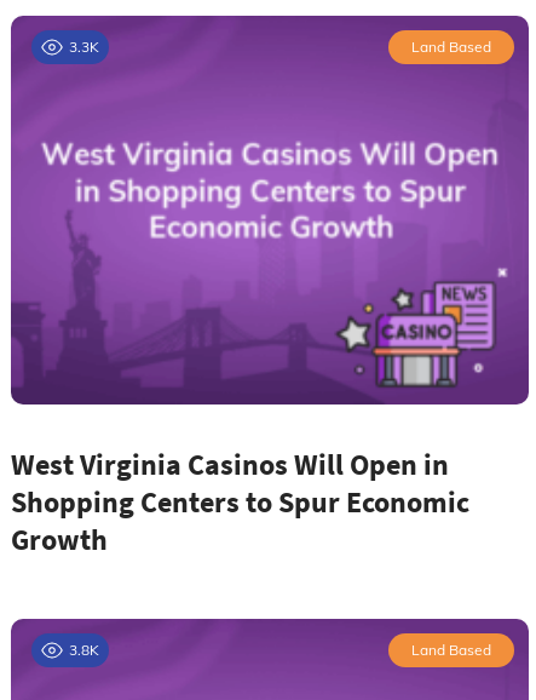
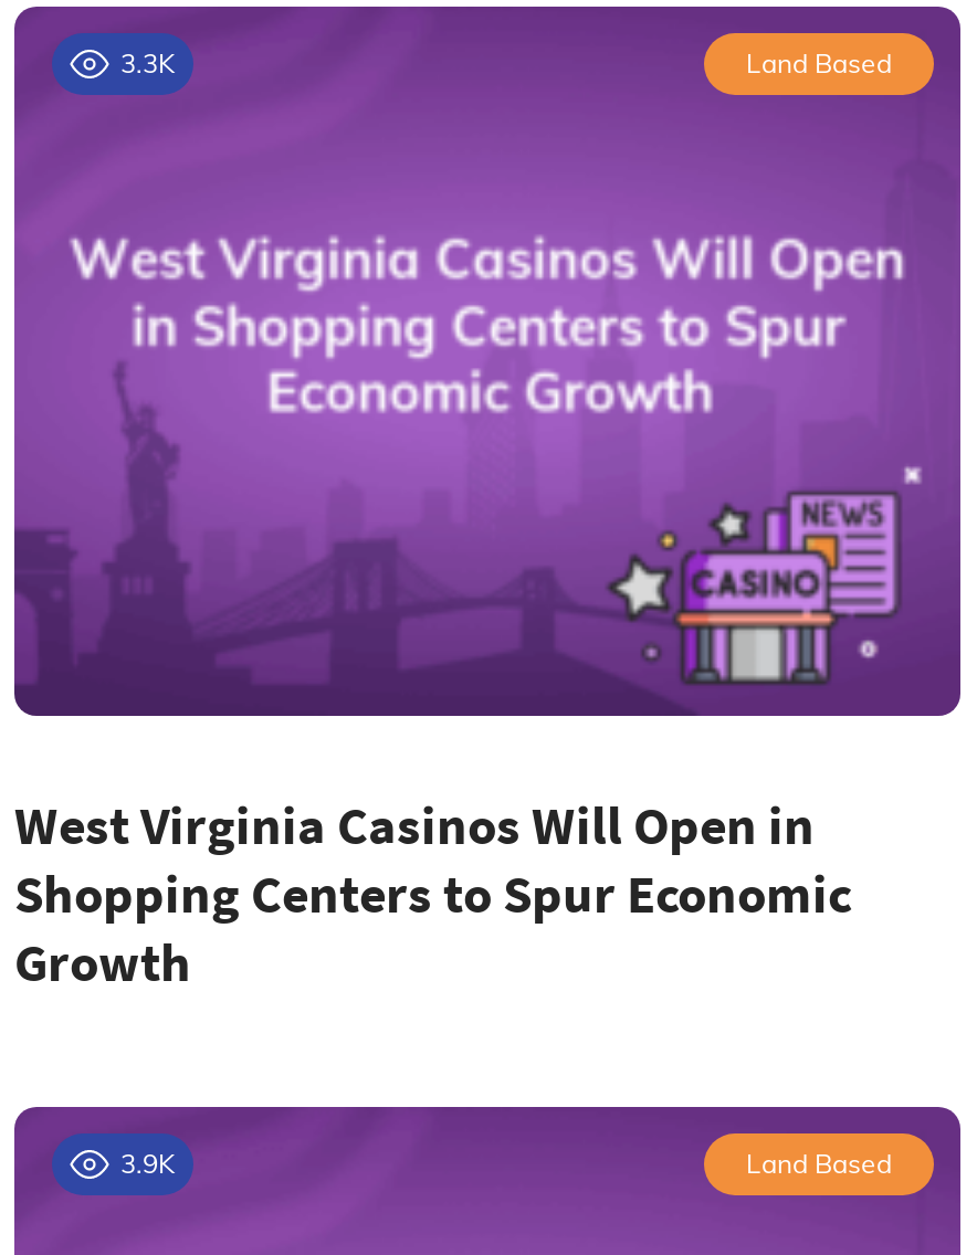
[69,641,99,659] 3.8K -> [120,1148,176,1181] 3.9K

